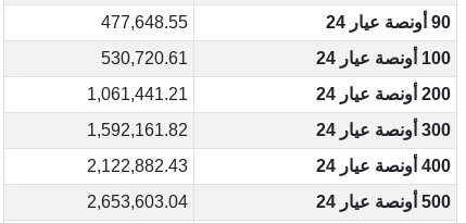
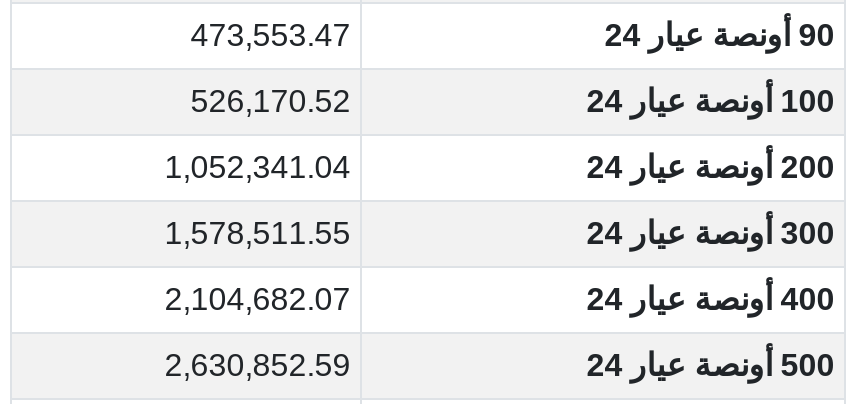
[101,13,188,32] 477,648.55 -> [190,18,350,52] 473,553.47
[101,49,188,67] 530,720.61 -> [190,84,350,118] 526,170.52
[87,85,188,103] 1,061,441.21 -> [164,150,350,184] 1,052,341.04
[87,121,188,139] 1,592,161.82 -> [164,216,350,250] 1,578,511.55
[87,157,188,175] 2,122,882.43 -> [164,282,350,316] 2,104,682.07
[87,193,188,211] 2,653,603.04 -> [164,348,350,382] 2,630,852.59

